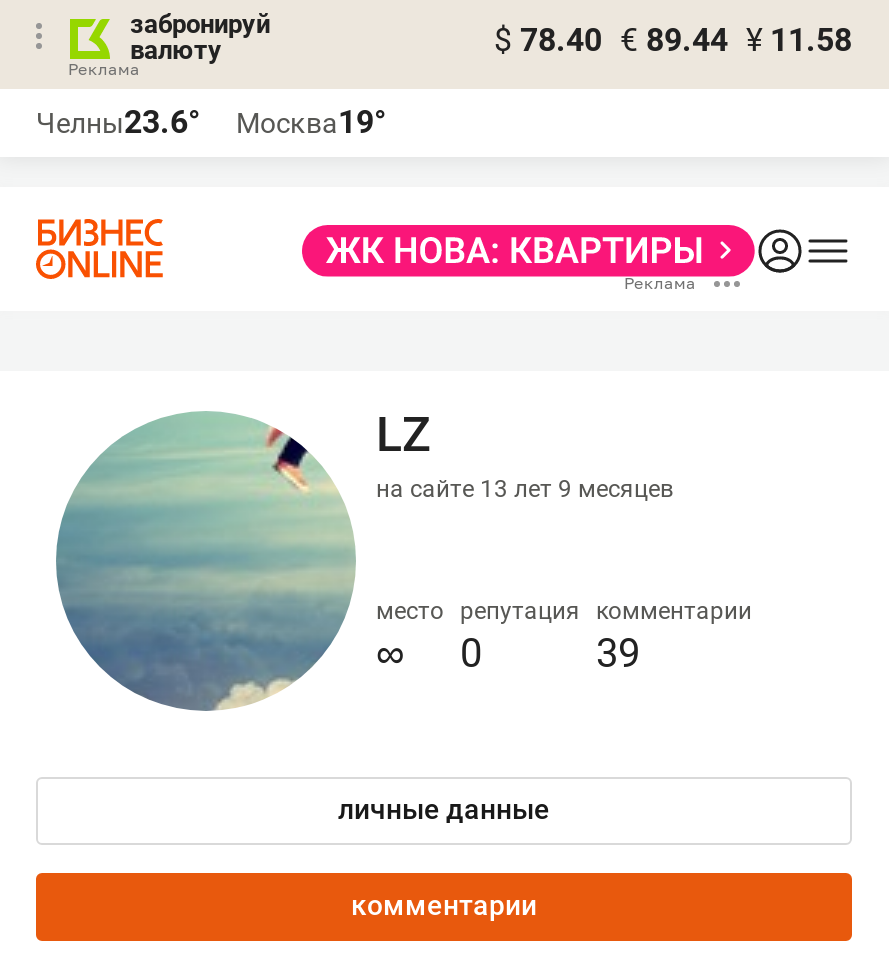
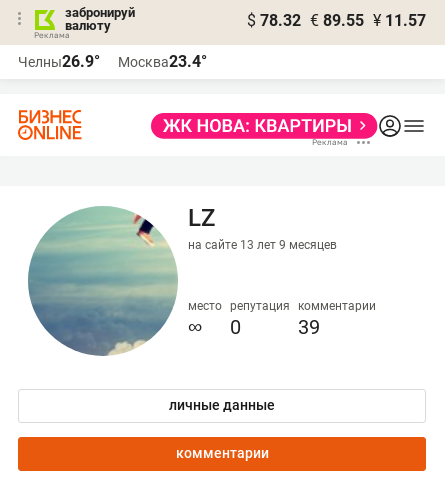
[494,21,852,59] $ 78.40 € 89.44 ¥ 11.58 -> [247,11,426,30] $ 78.32 € 89.55 ¥ 11.57
[36,103,200,141] Челны23.6° -> [18,52,100,71] Челны26.9°
[236,103,386,141] Москва19° -> [118,52,207,71] Москва23.4°

